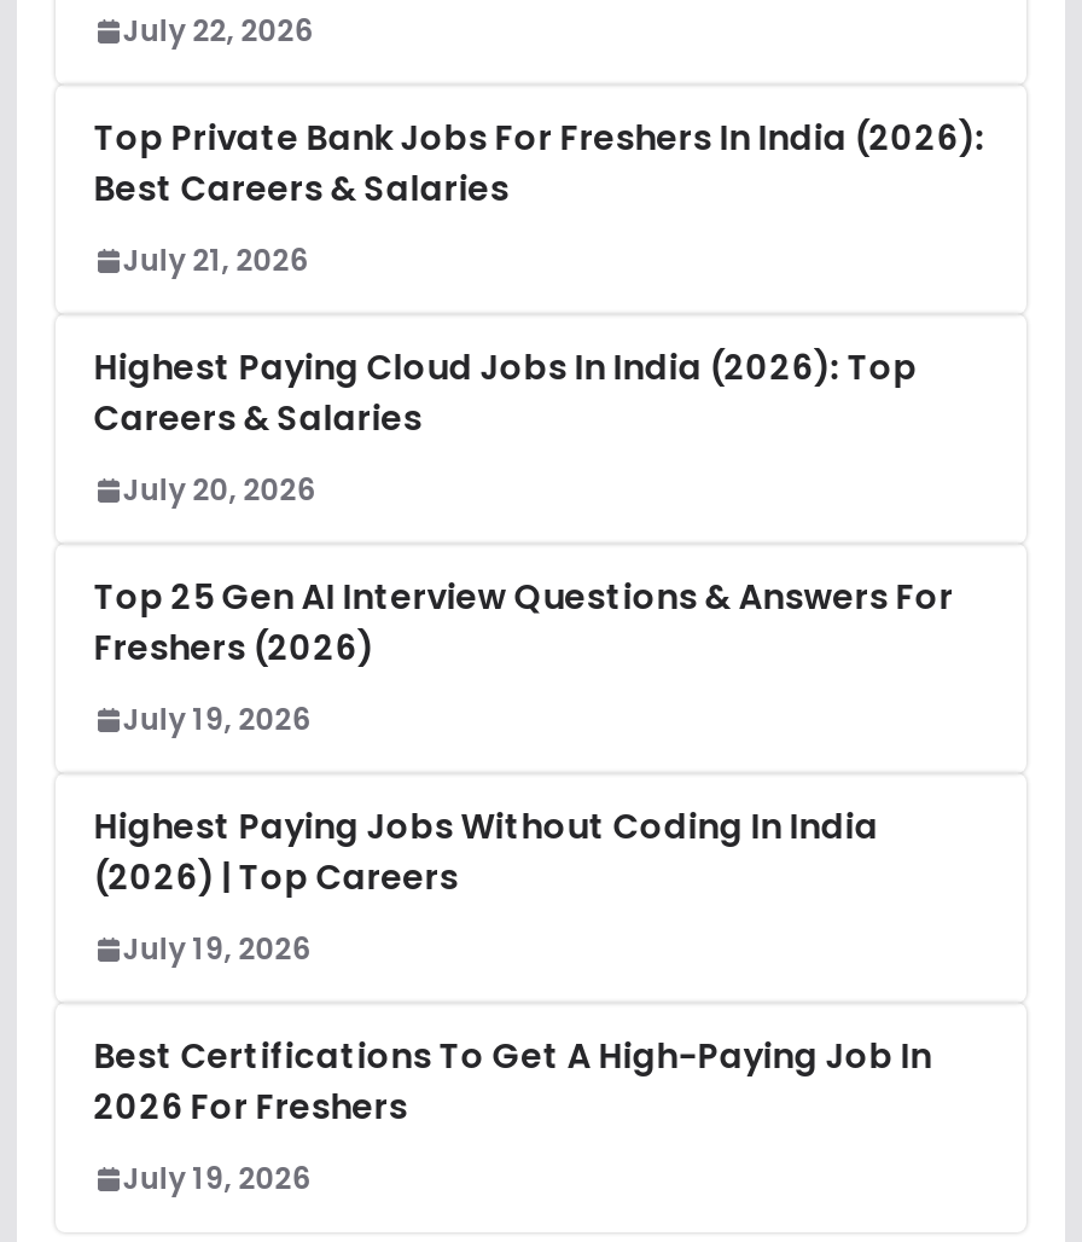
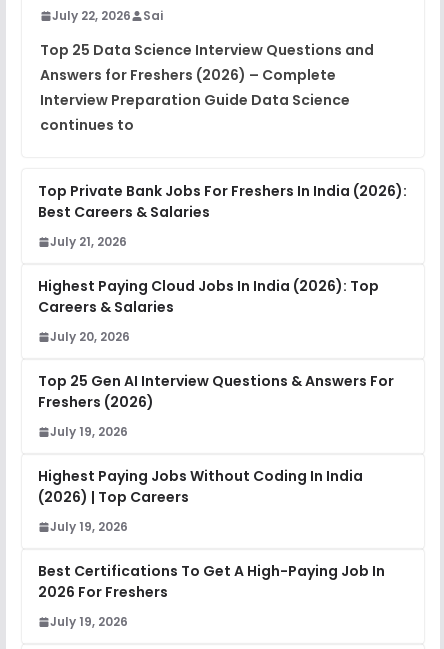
none -> [40,7,374,135] Sai | Top 25 Data Science Interview Questions and | Answers for Freshers (2026) – Complete | Interview Preparation Guide Data Science | continues to

